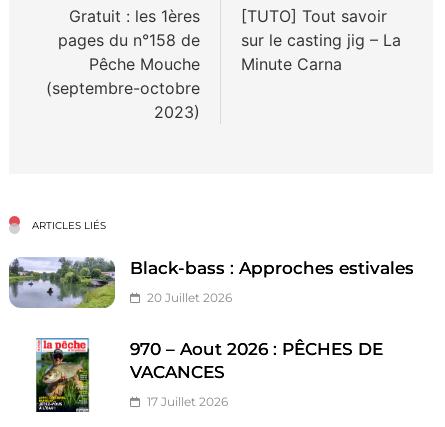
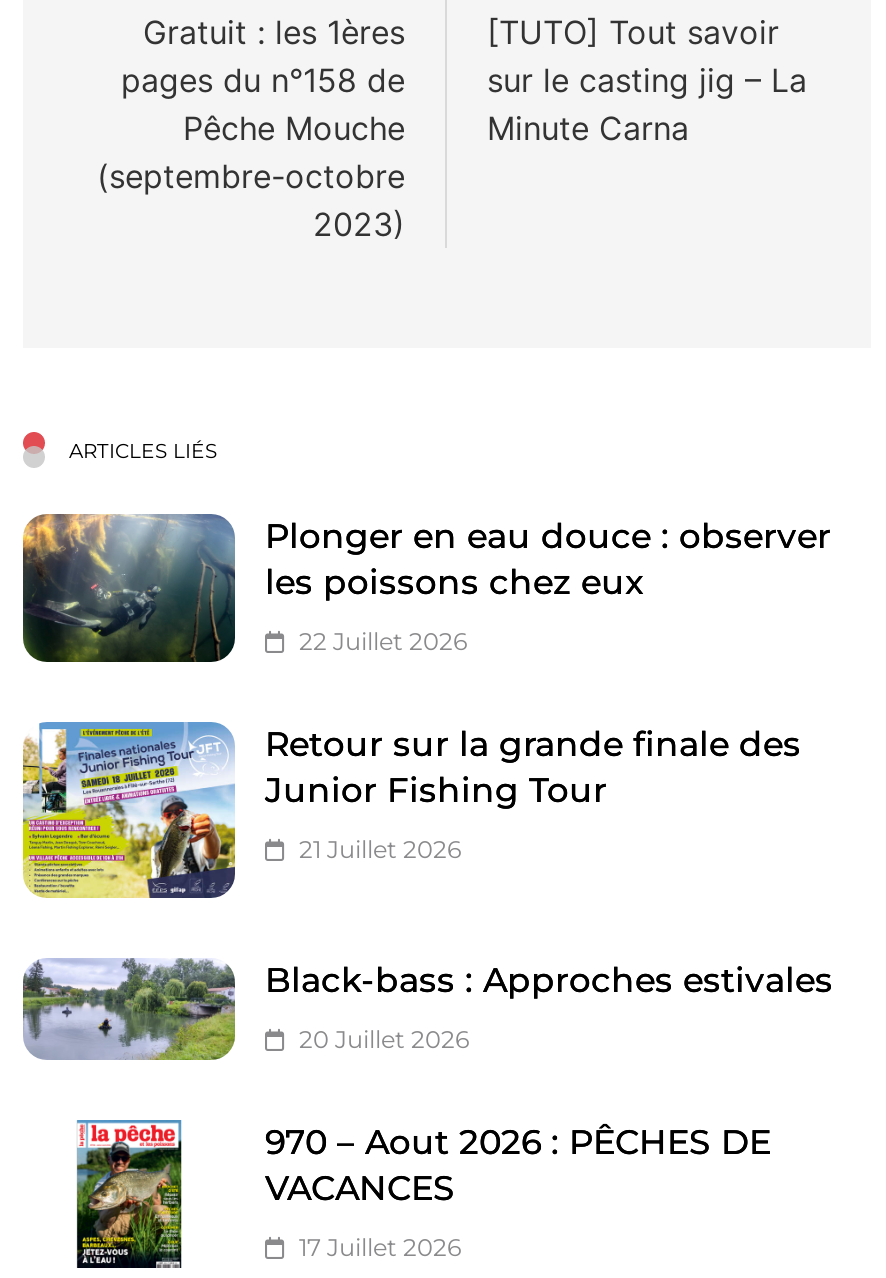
none -> [21,514,831,863] [image] | Plonger en eau douce : observer | les poissons chez eux | 22 Juillet 2026 | Retour sur la grande finale des | Junior Fishing Tour | 21 Juillet 2026
none -> [21,722,237,900] [image]

